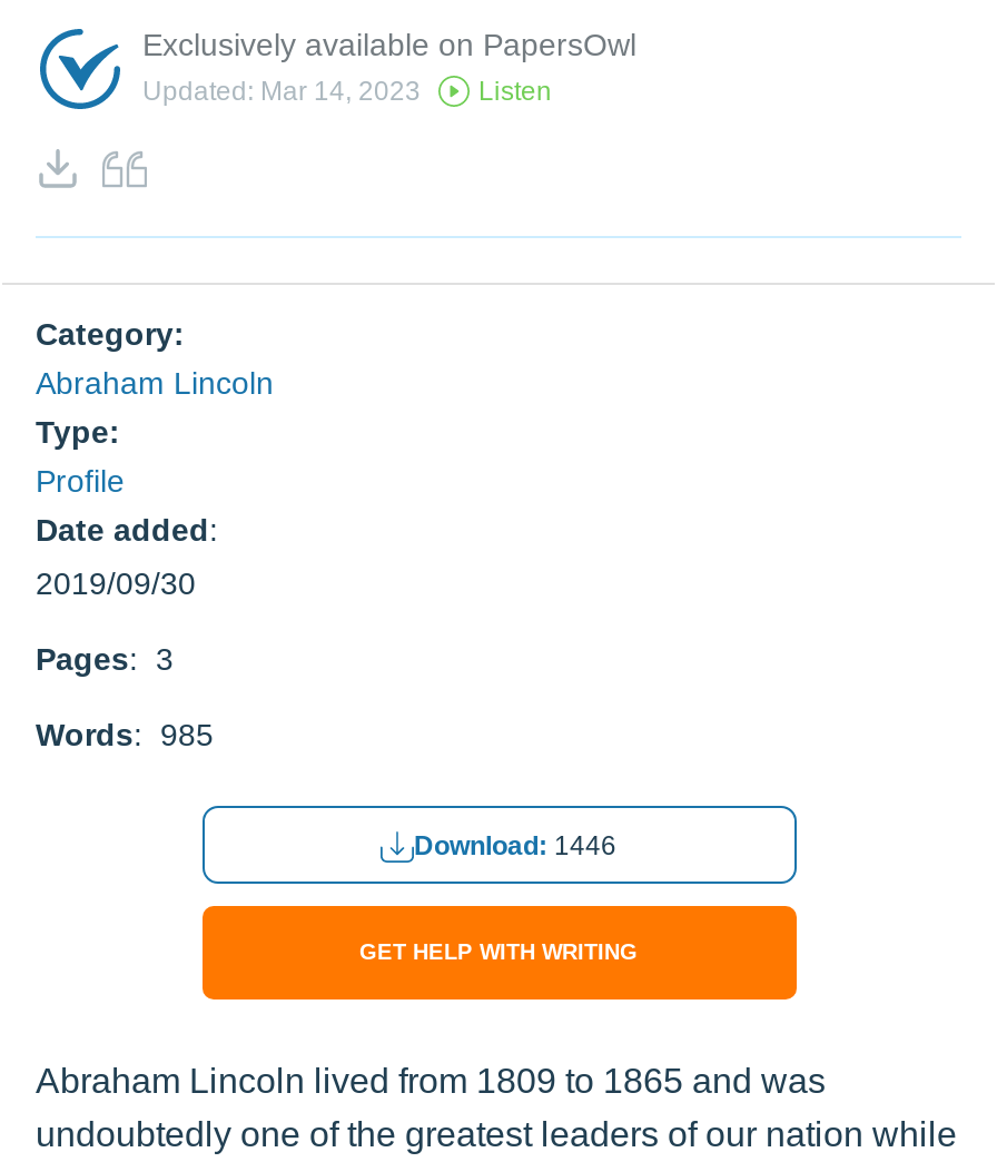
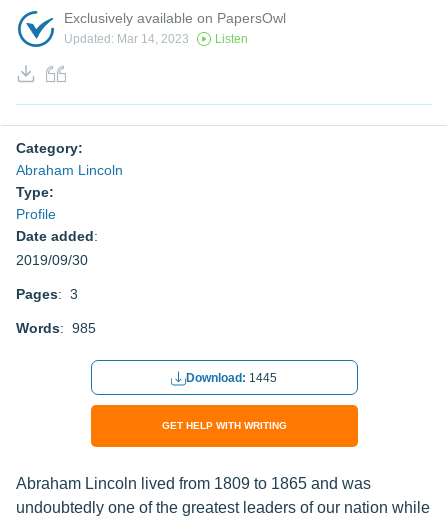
[414,831,616,862] Download: 1446 -> [186,371,277,385] Download: 1445

